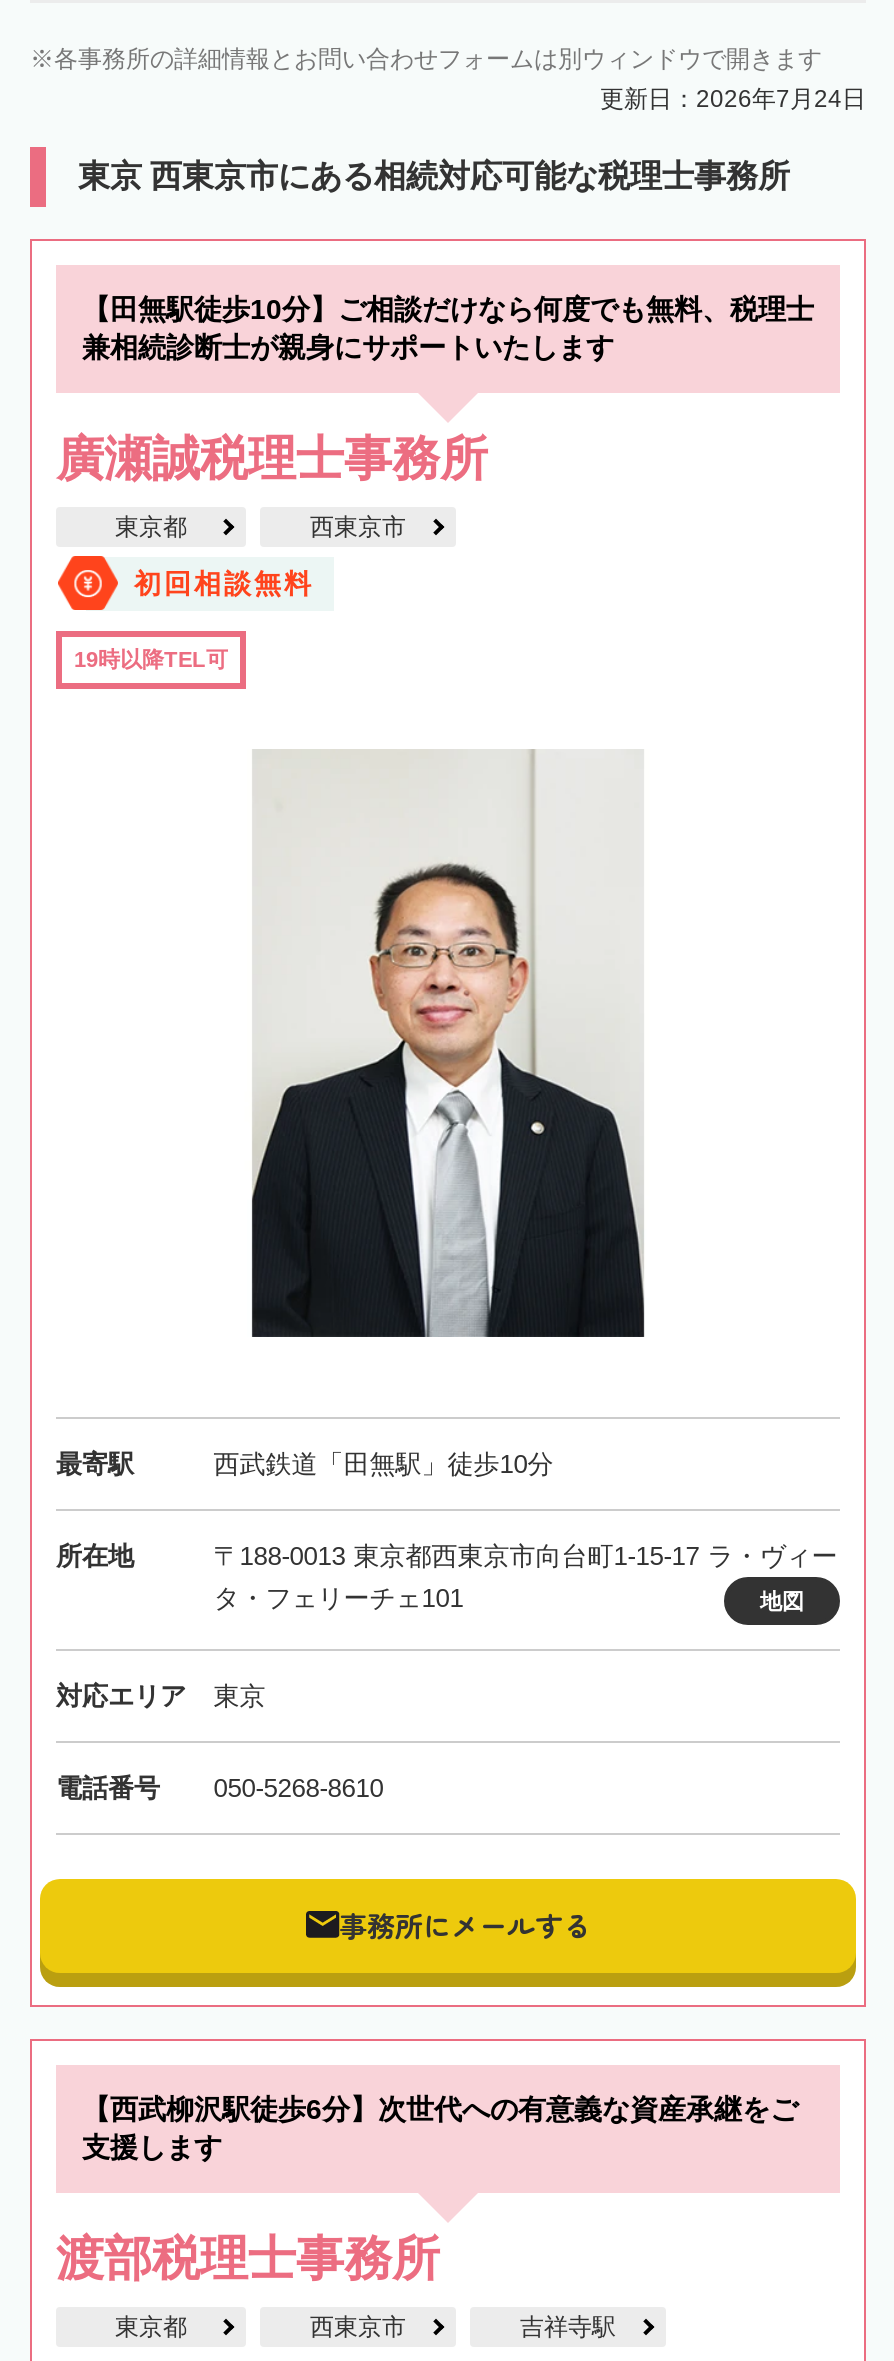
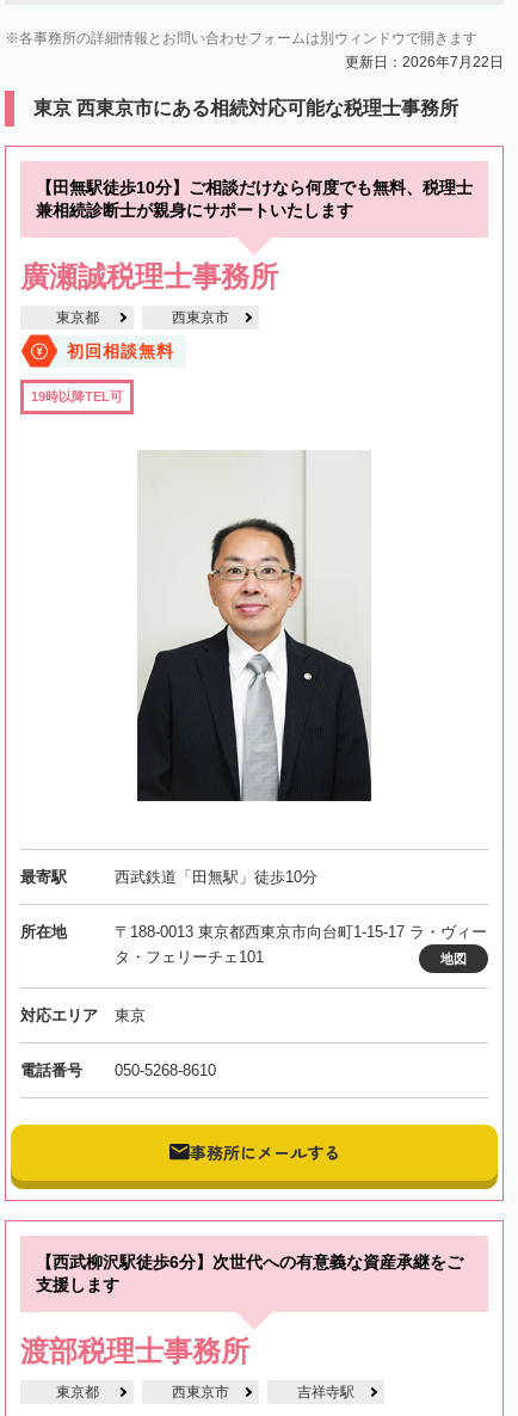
[600,84,866,112] 更新日：2026年7月24日 -> [345,53,504,70] 更新日：2026年7月22日

